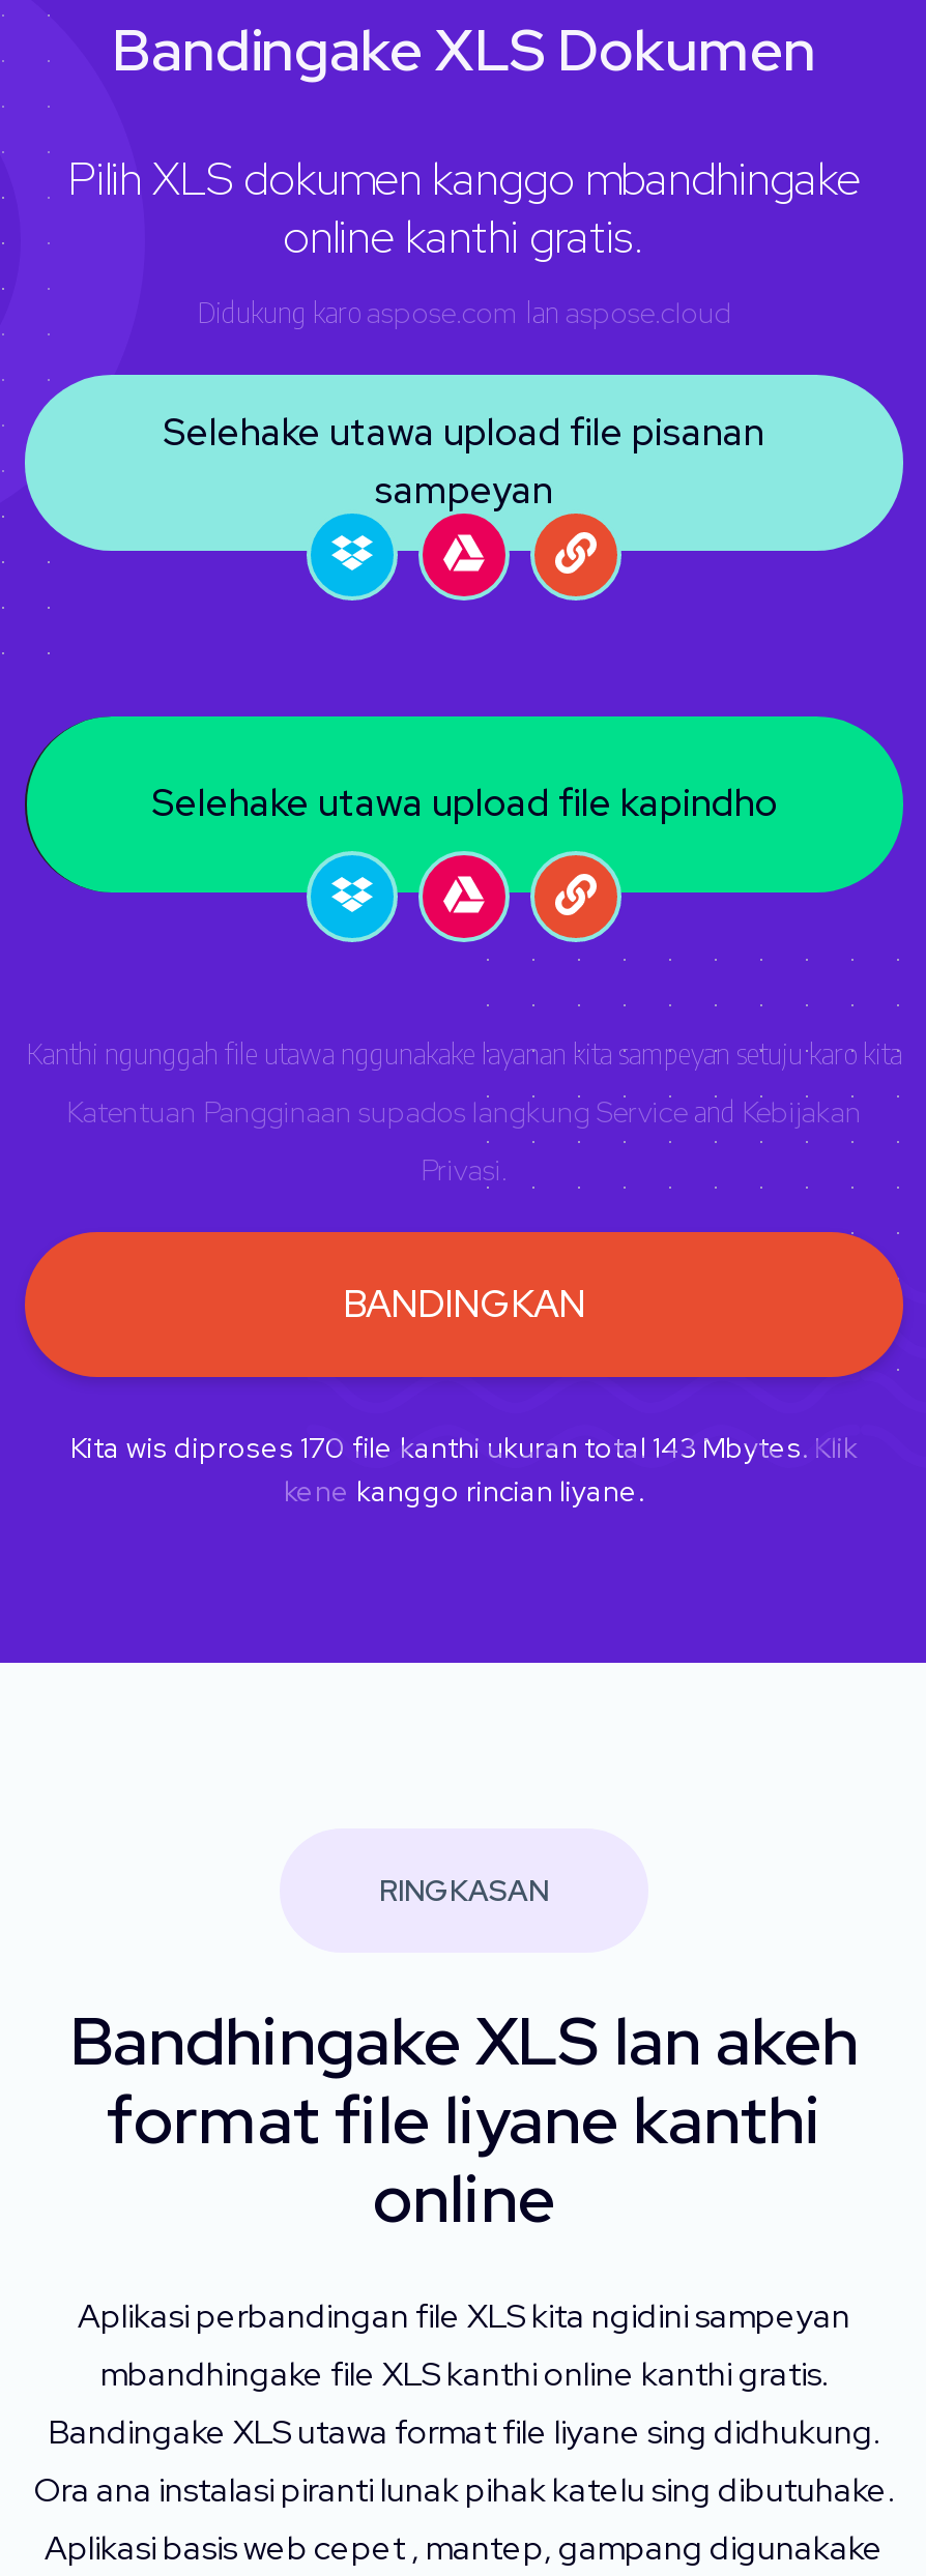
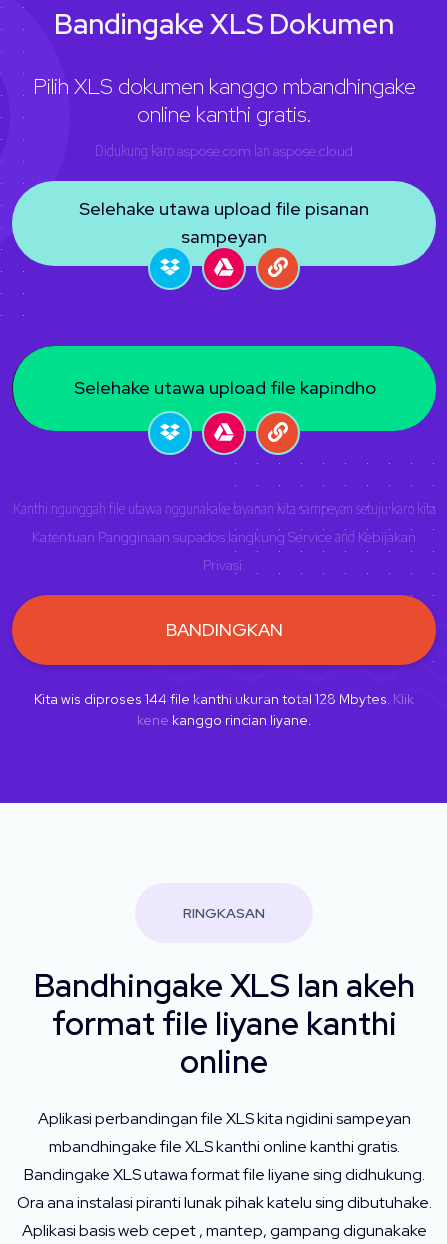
[70,1428,858,1465] Kita wis diproses 170 file kanthi ukuran total 143 Mbytes. Klik -> [34,690,414,708] Kita wis diproses 144 file kanthi ukuran total 128 Mbytes. Klik

